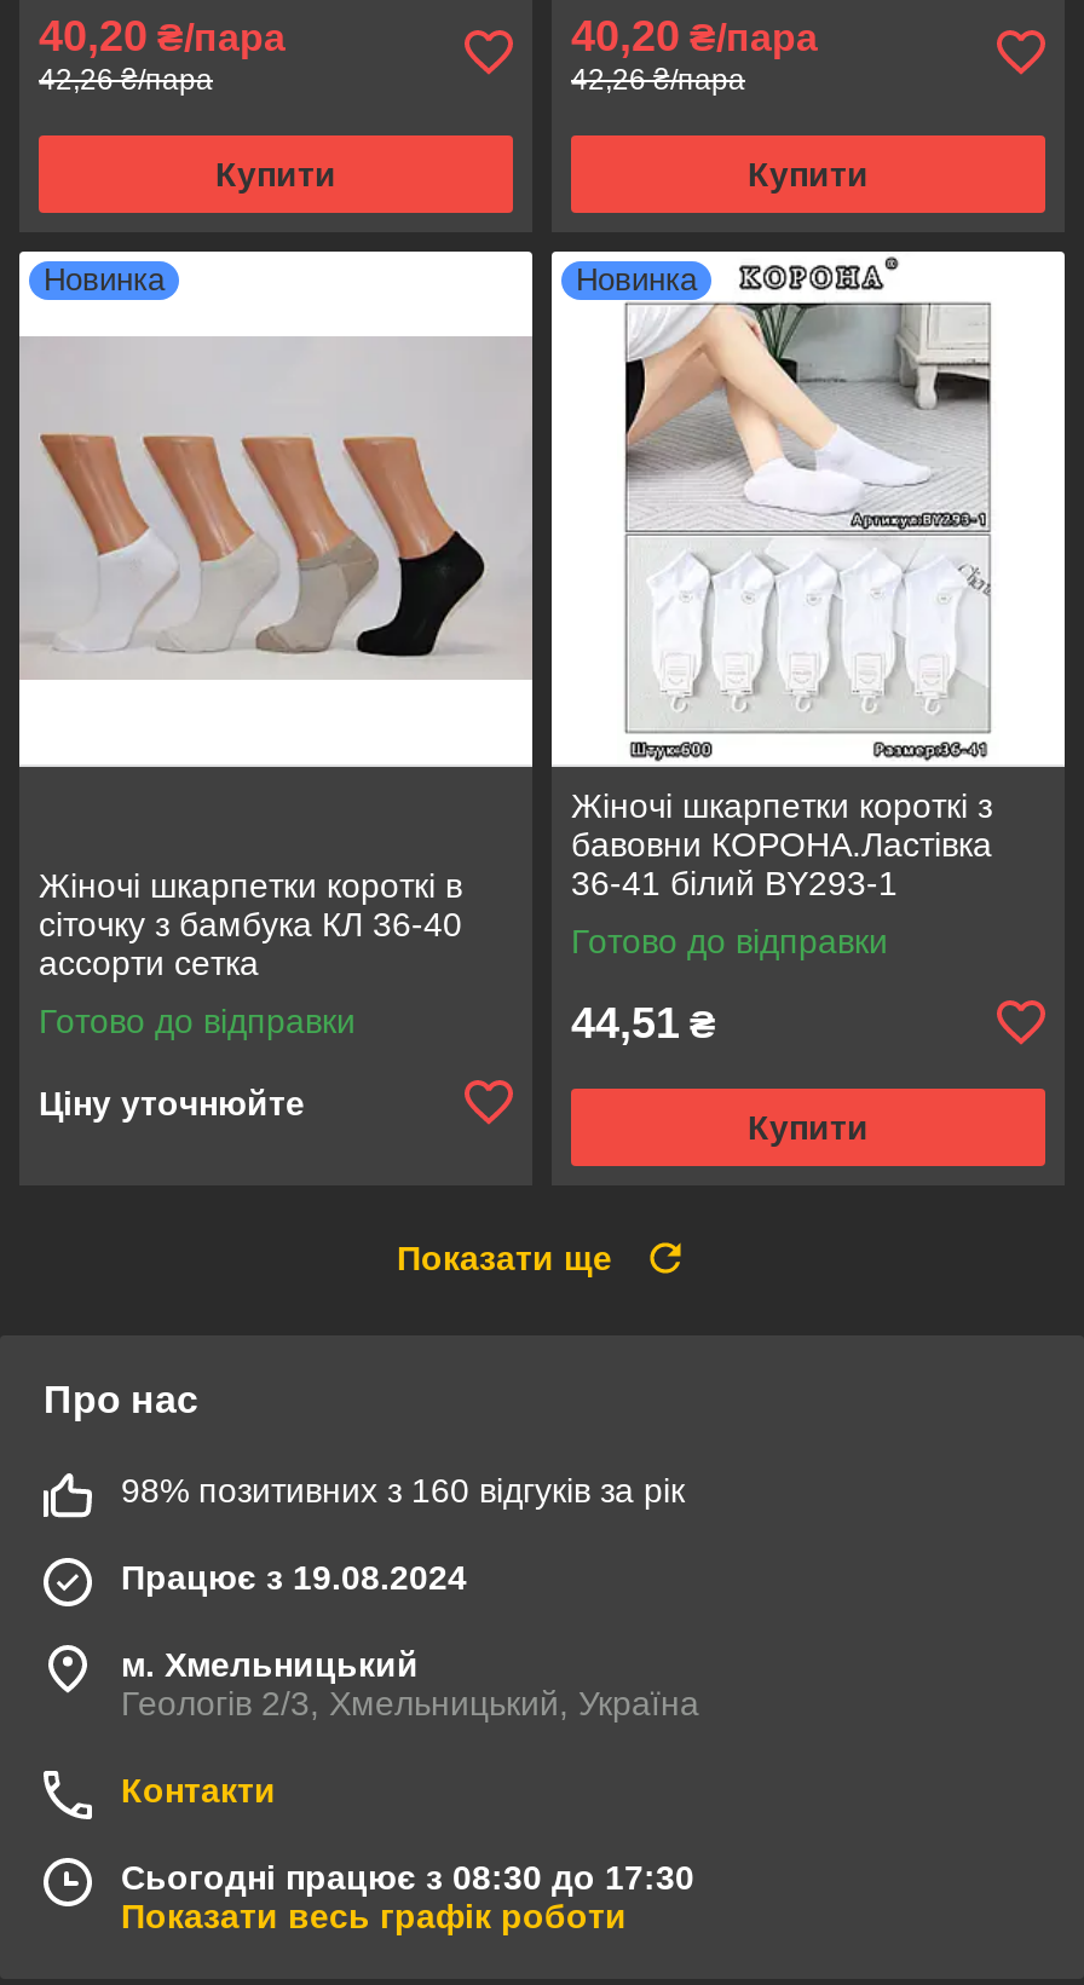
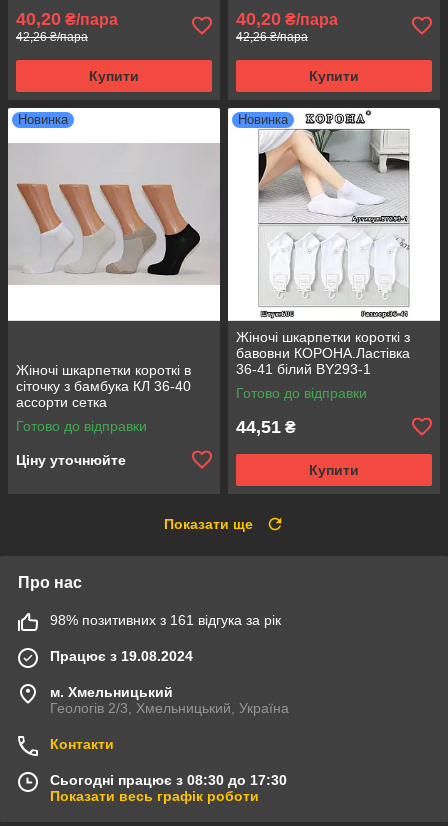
[121,1470,685,1509] 98% позитивних з 160 відгуків за рік -> [50,612,281,628] 98% позитивних з 161 відгука за рік

